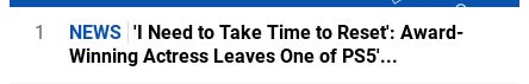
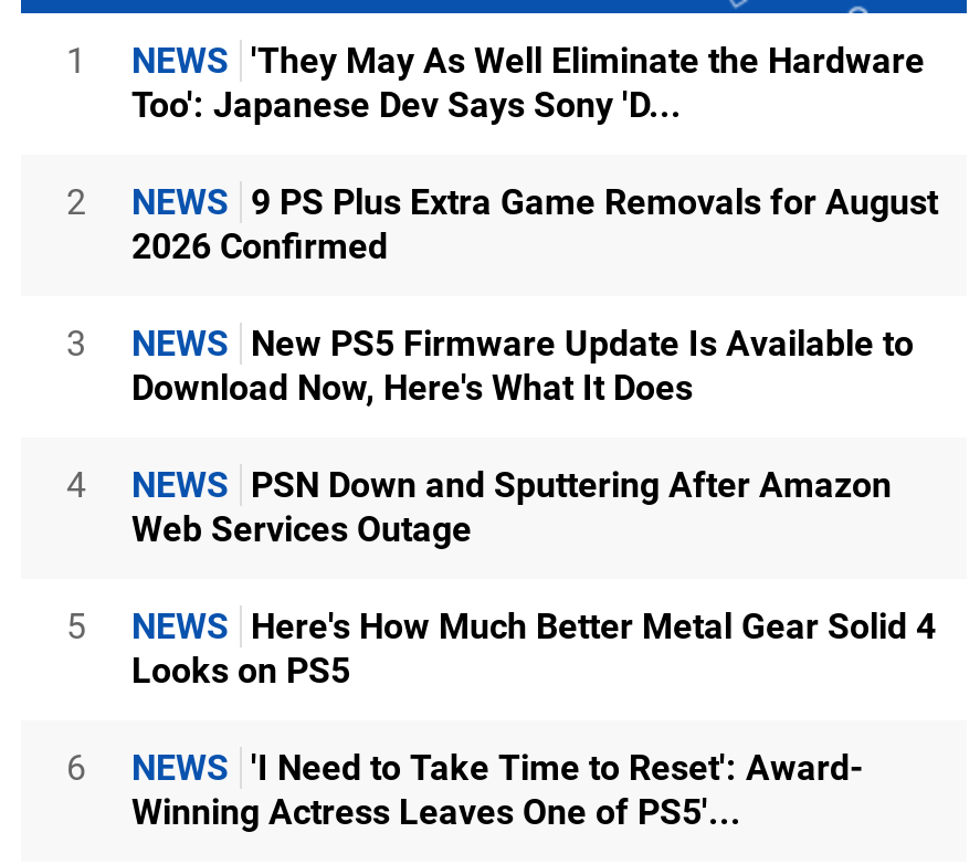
none -> [66,39,938,788] NEWS 'They May As Well Eliminate the Hardware | Too': Japanese Dev Says Sony 'D... | 2 | NEWS 9 PS Plus Extra Game Removals for August | 2026 Confirmed | 3 | NEWS New PS5 Firmware Update Is Available to | Download Now, Here's What It Does | 4 | NEWS PSN Down and Sputtering After Amazon | Web Services Outage | 5 | NEWS Here's How Much Better Metal Gear Solid 4 | Looks on PS5 | 6

